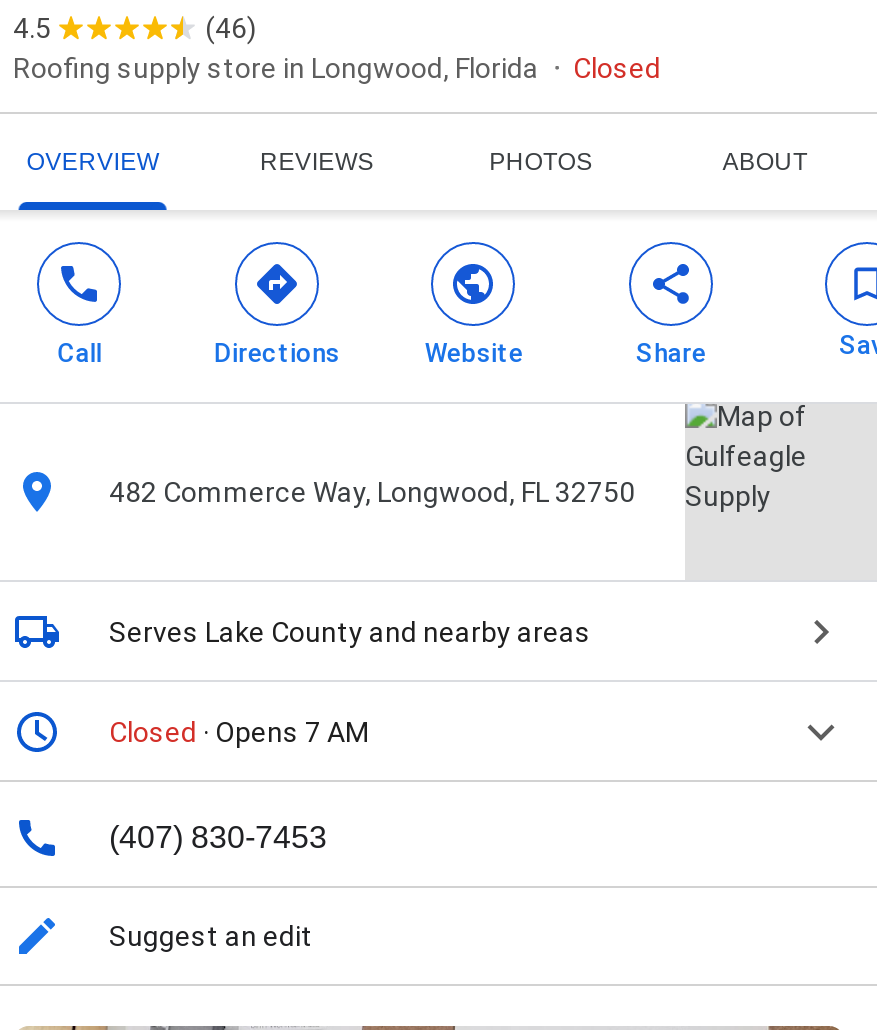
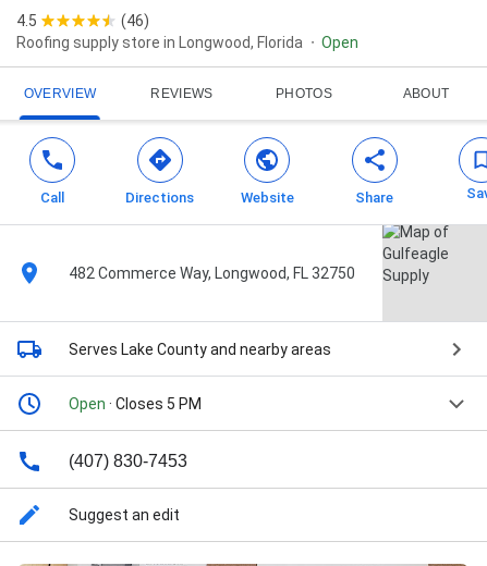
[573,52,661,84] Closed -> [321,34,358,51] Open
[109,716,369,748] Closed · Opens 7 AM -> [69,395,202,413] Open · Closes 5 PM

